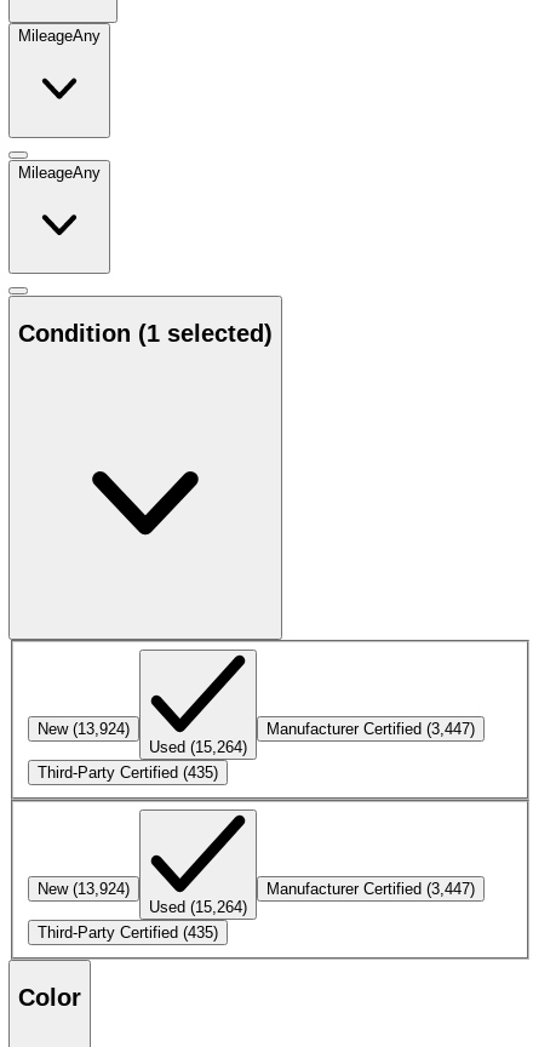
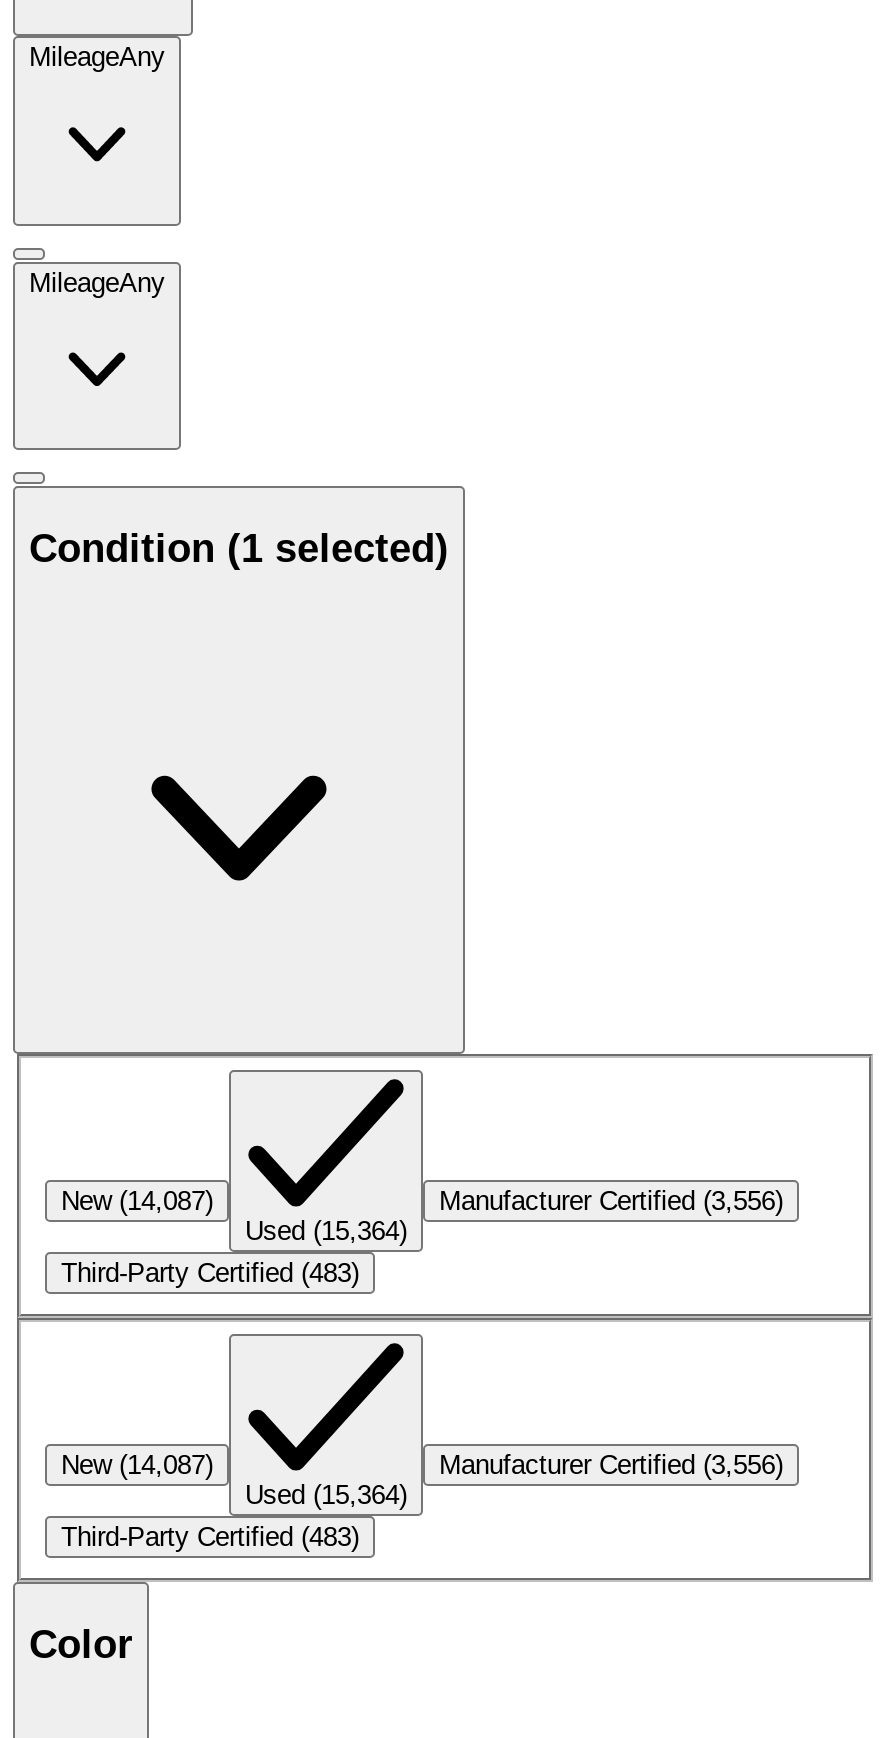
[38,720,130,738] New (13,924) -> [61,1187,213,1217] New (14,087)
[266,720,475,738] Manufacturer Certified (3,447) -> [439,1187,783,1217] Manufacturer Certified (3,556)
[149,738,247,757] Used (15,264) -> [245,1217,407,1247] Used (15,364)
[38,764,218,782] Third-Party Certified (435) -> [61,1259,359,1289] Third-Party Certified (483)
[38,880,130,899] New (13,924) -> [61,1451,213,1481] New (14,087)
[266,880,475,899] Manufacturer Certified (3,447) -> [439,1451,783,1481] Manufacturer Certified (3,556)
[149,899,247,917] Used (15,264) -> [245,1481,407,1511] Used (15,364)
[38,924,218,942] Third-Party Certified (435) -> [61,1523,359,1553] Third-Party Certified (483)

